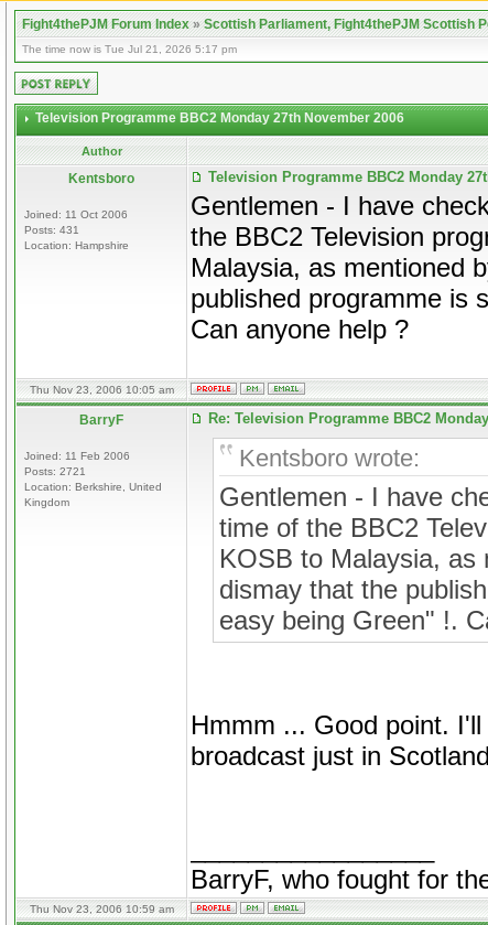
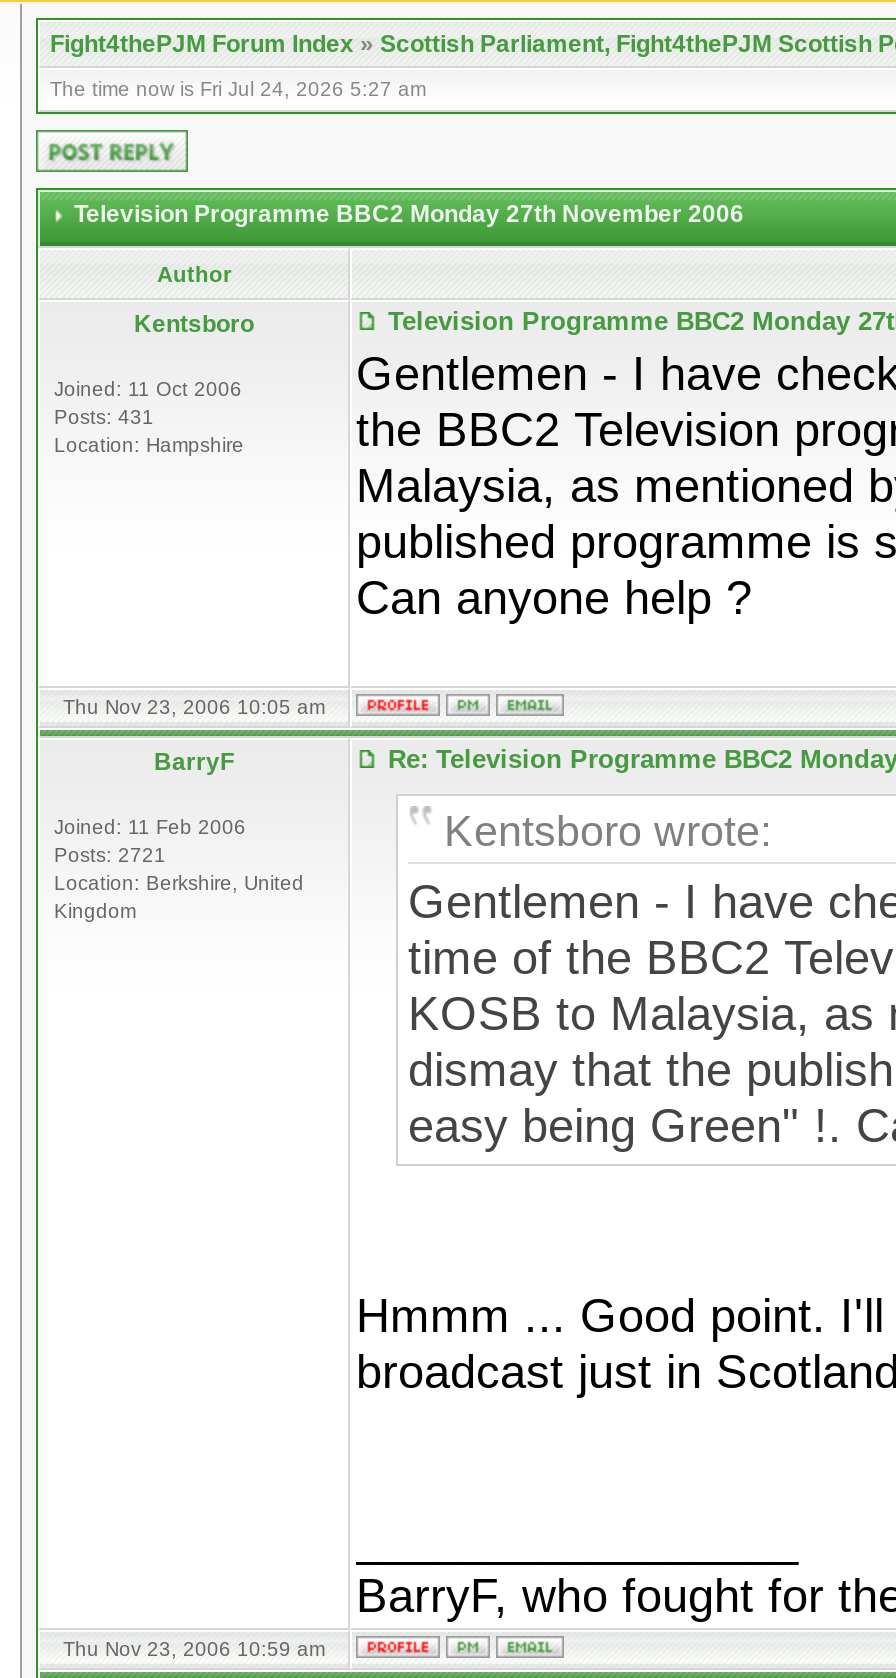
[22,43,237,55] The time now is Tue Jul 21, 2026 5:17 pm -> [50,78,426,100] The time now is Fri Jul 24, 2026 5:27 am

